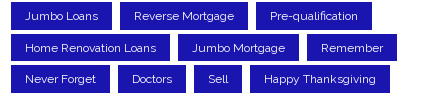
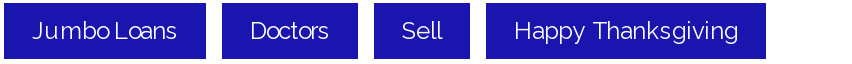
[25,9,383,86] Reverse Mortgage | Pre-qualification | Home Renovation Loans | Jumbo Mortgage | Remember | Never Forget -> none

